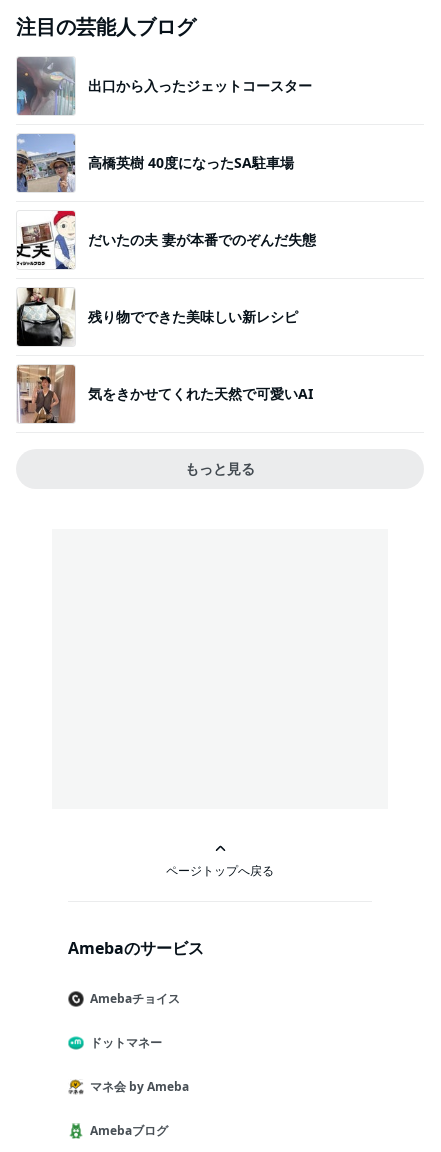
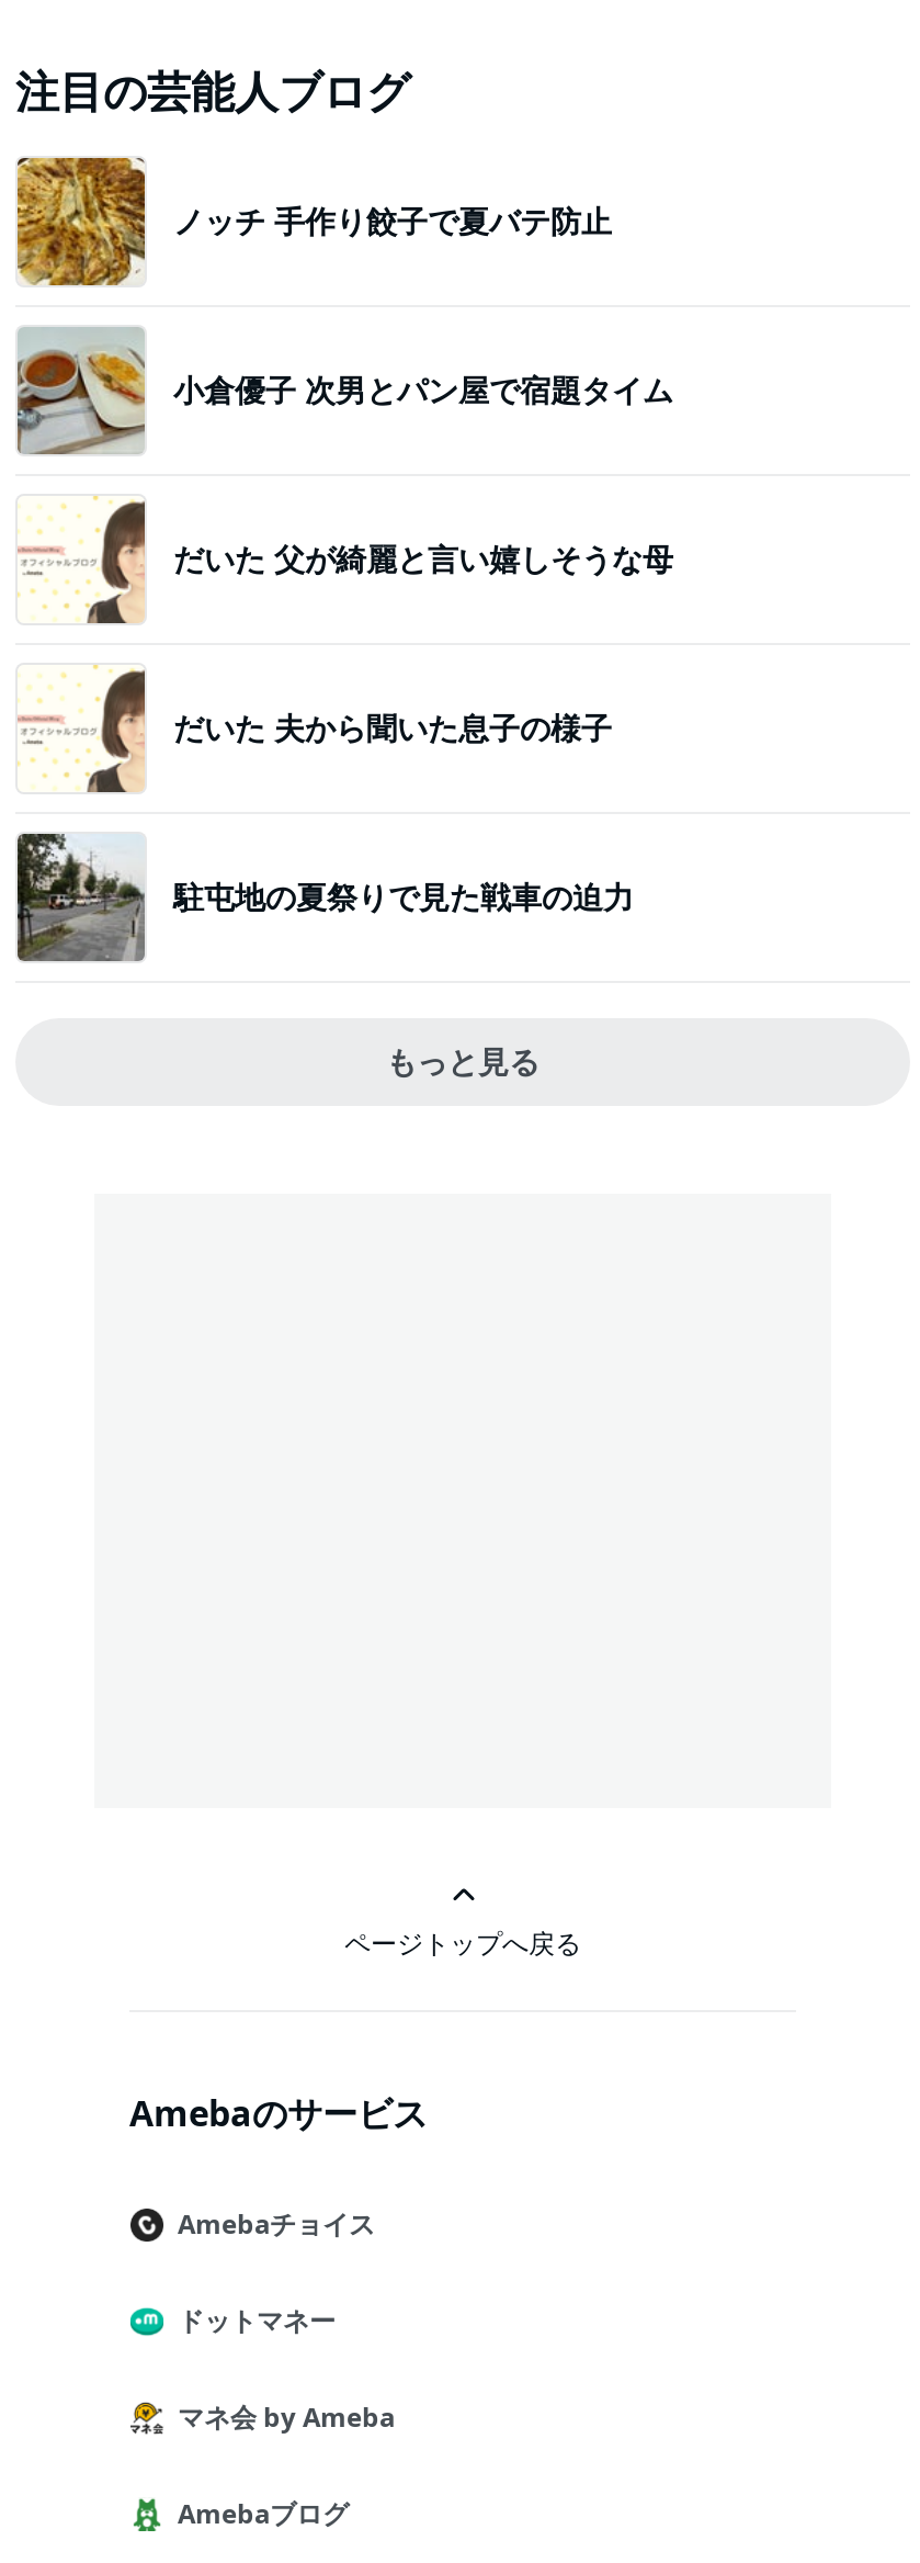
[16,56,312,116] [image] | 出口から入ったジェットコースター -> [15,156,612,287] [image] | ノッチ 手作り餃子で夏バテ防止
[16,134,294,192] [image] | 高橋英樹 40度になったSA駐車場 -> [15,327,673,454] [image] | 小倉優子 次男とパン屋で宿題タイム
[16,210,316,270] [image] | だいたの夫 妻が本番でのぞんだ失態 -> [18,494,673,625] [image] | だいた 父が綺麗と言い嬉しそうな母
[16,287,298,347] [image] | 残り物でできた美味しい新レシピ -> [18,665,612,794] [image] | だいた 夫から聞いた息子の様子
[16,364,313,424] [image] | 気をきかせてくれた天然で可愛いAI -> [15,832,634,963] [image] | 駐屯地の夏祭りで見た戦車の迫力

